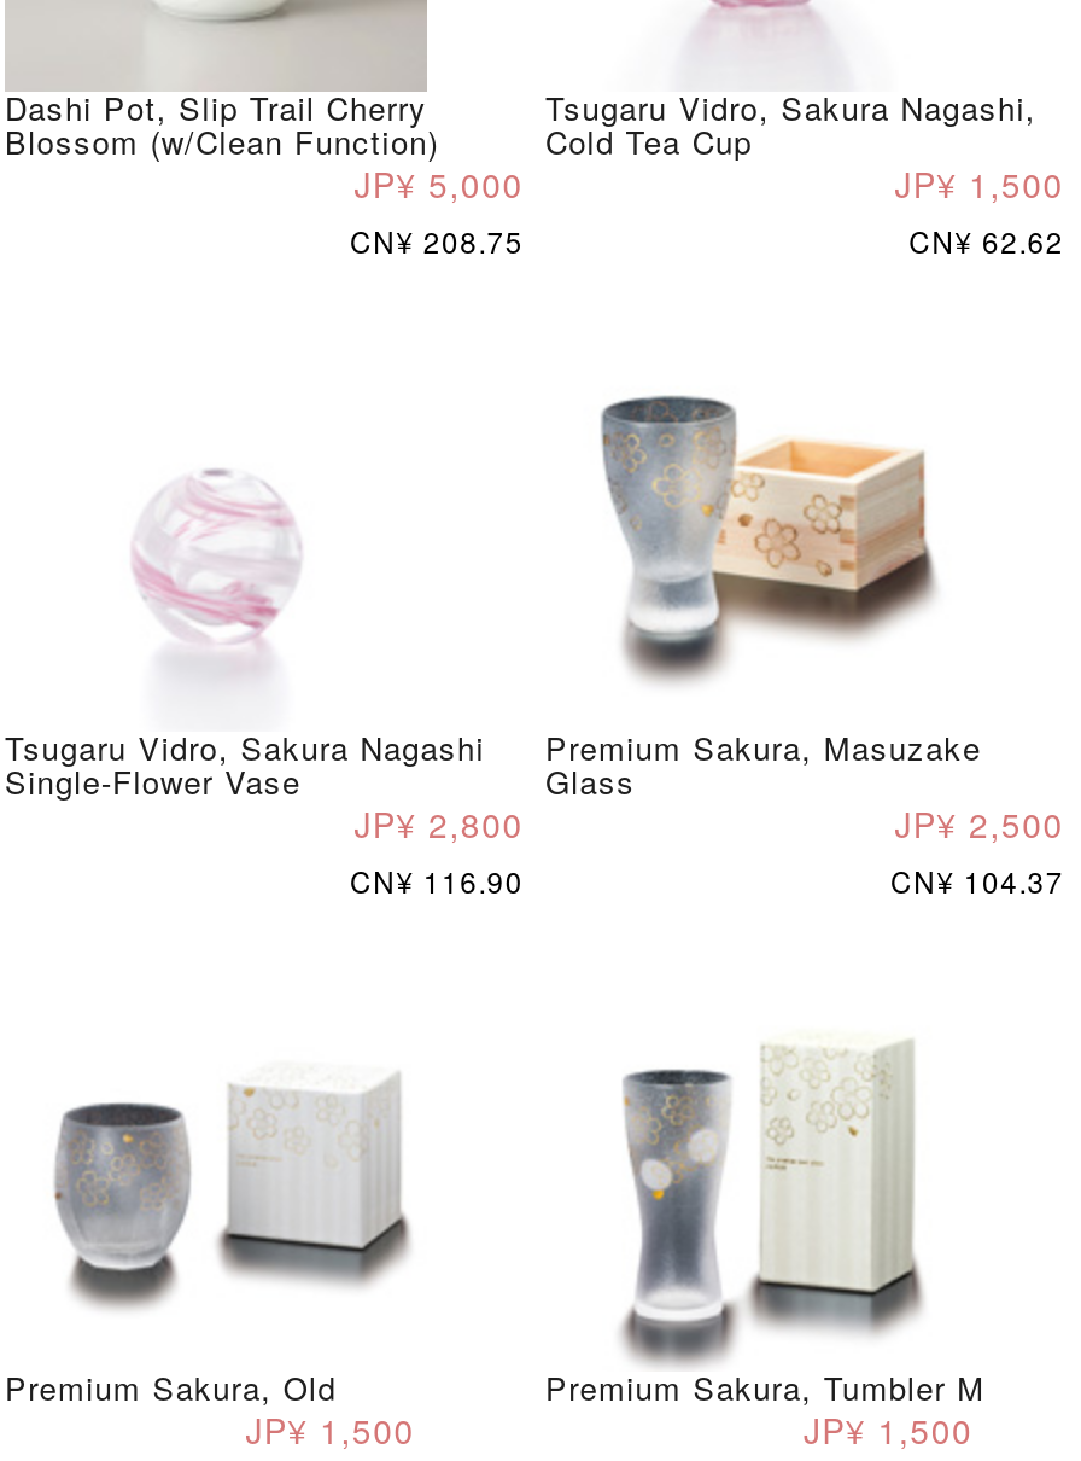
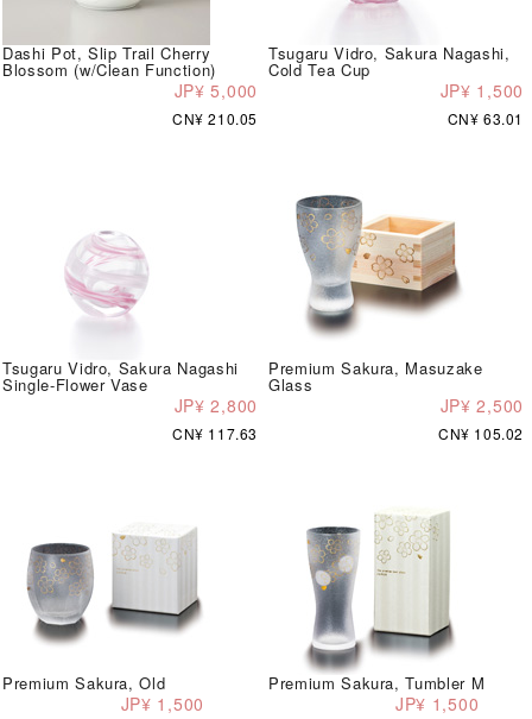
[350,219,524,260] CN¥ 208.75 -> [172,108,258,128] CN¥ 210.05
[909,219,1064,260] CN¥ 62.62 -> [447,108,524,128] CN¥ 63.01
[350,858,524,900] CN¥ 116.90 -> [172,422,258,443] CN¥ 117.63
[890,858,1064,900] CN¥ 104.37 -> [438,422,524,443] CN¥ 105.02

